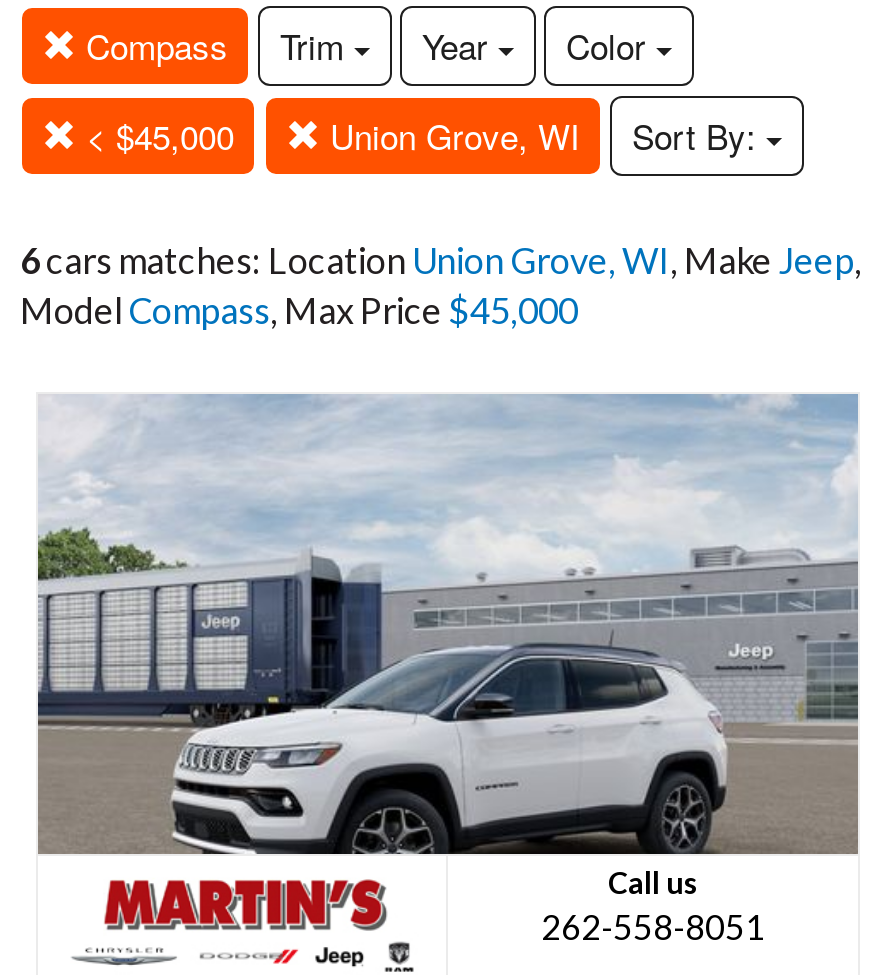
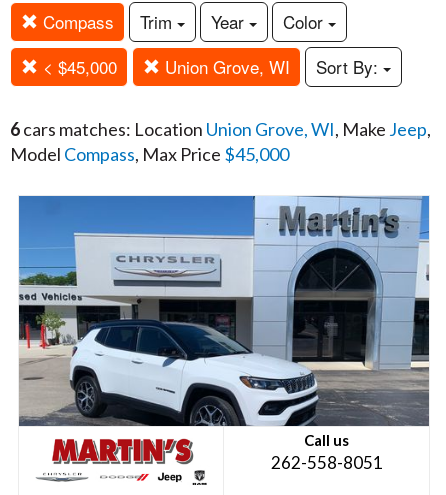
[36,394,860,856] [image] -> [18,195,430,427] [image]

